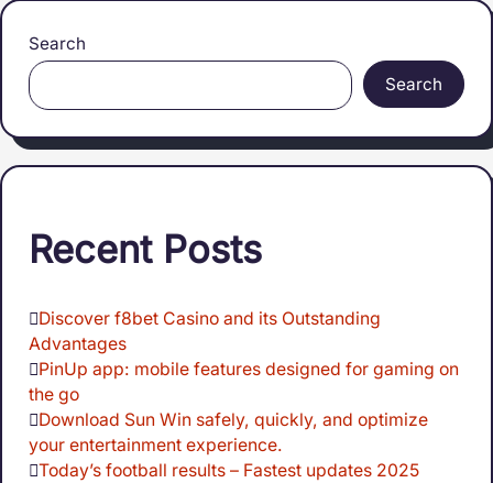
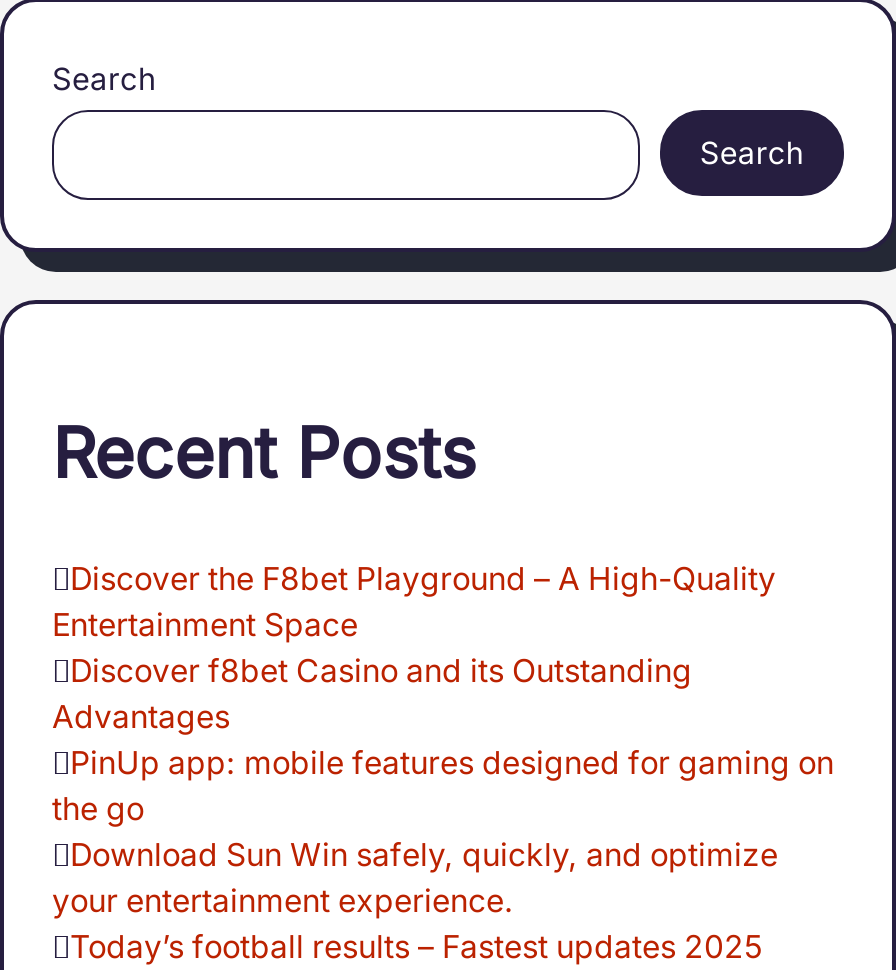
none -> [52,560,776,644] Discover the F8bet Playground – A High-Quality | Entertainment Space

